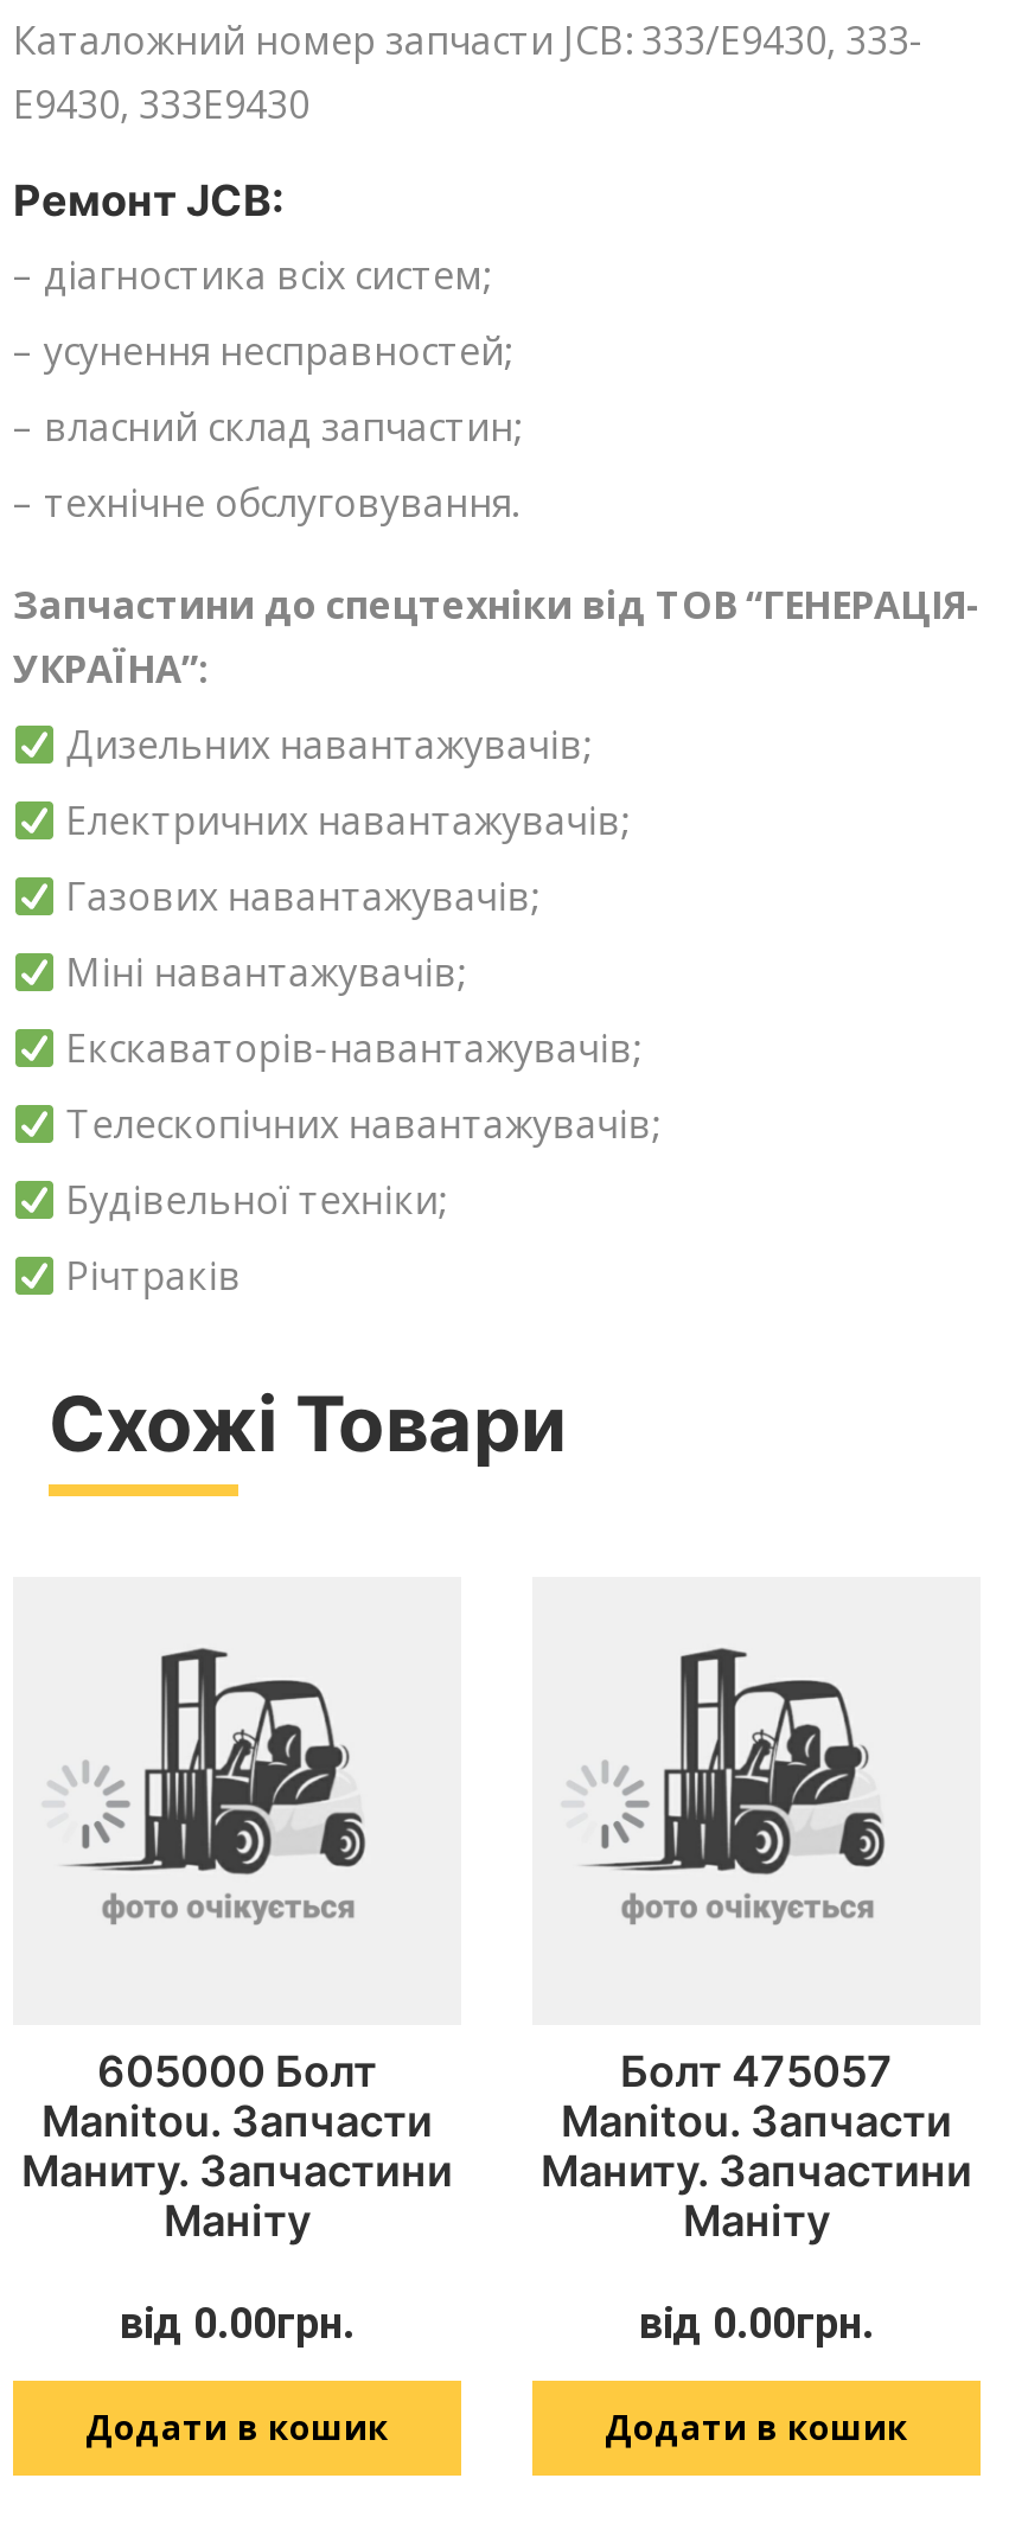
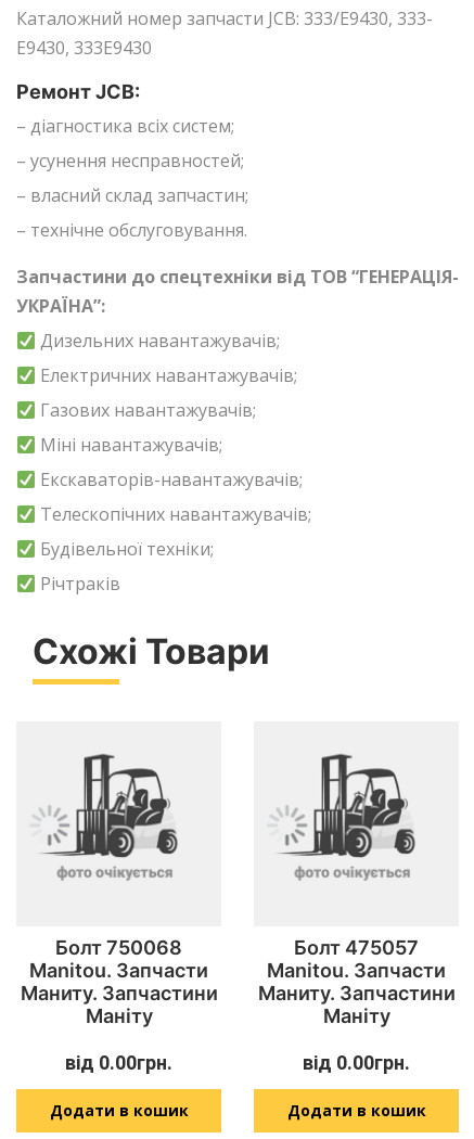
[97,2046,377,2096] 605000 Болт -> [55,936,182,959] Болт 750068

